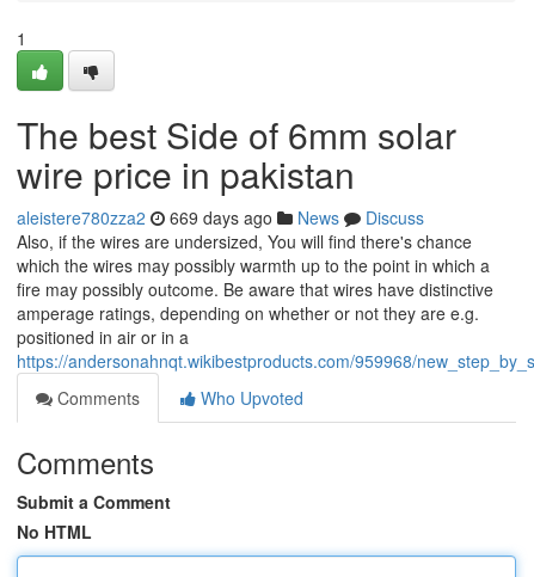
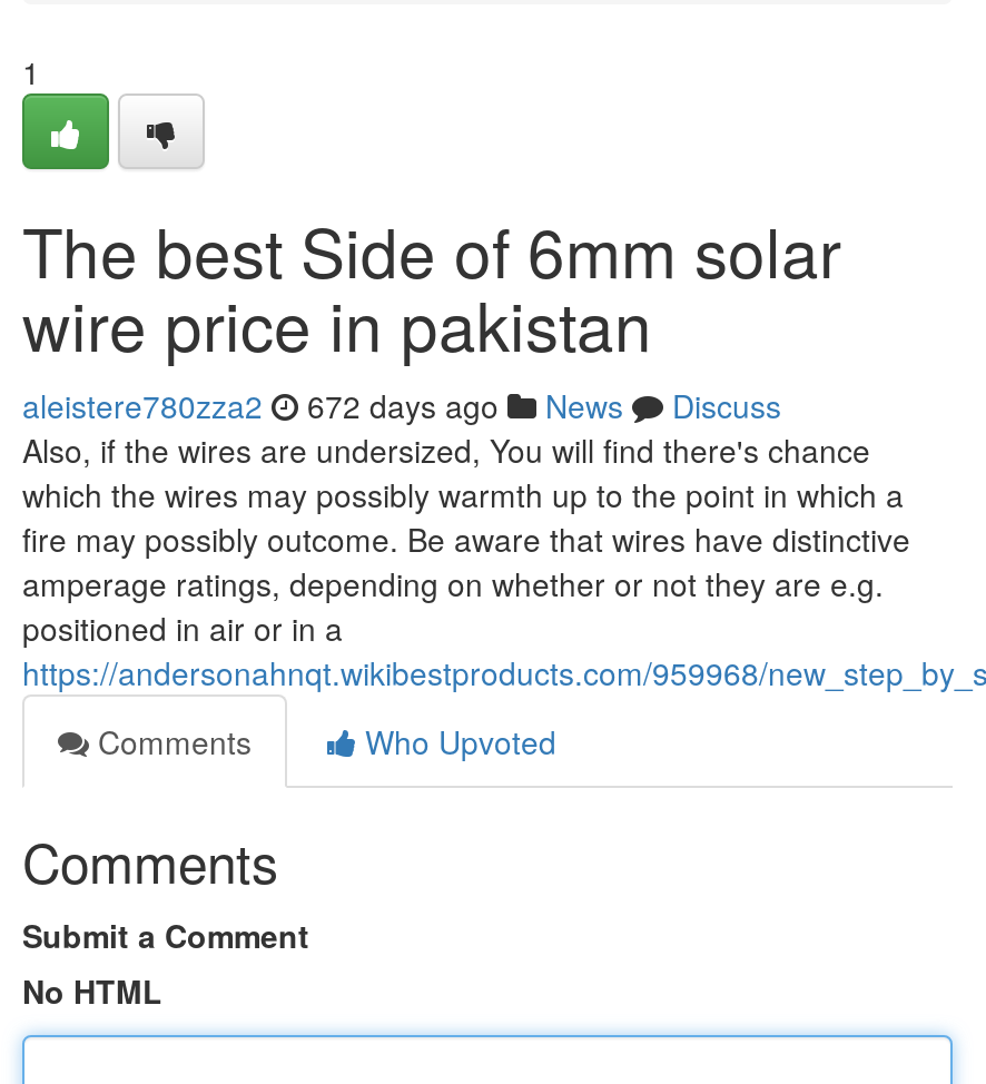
[17,205,424,229] aleistere780zza2 669 days ago News Discuss -> [22,383,781,427] aleistere780zza2 672 days ago News Discuss

